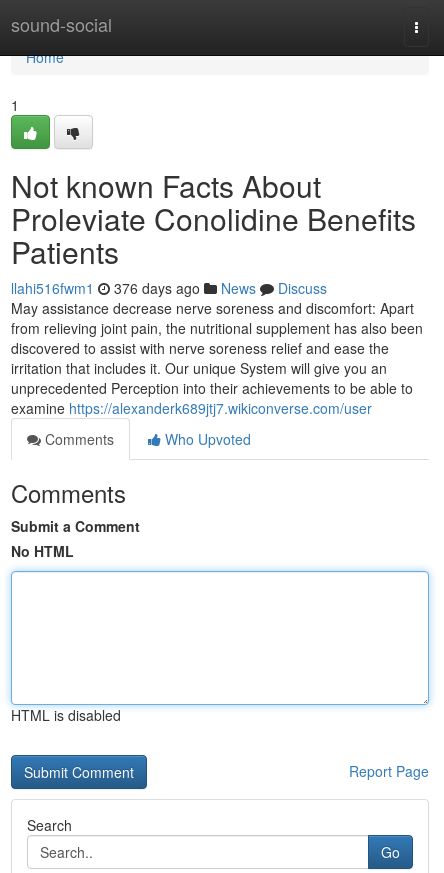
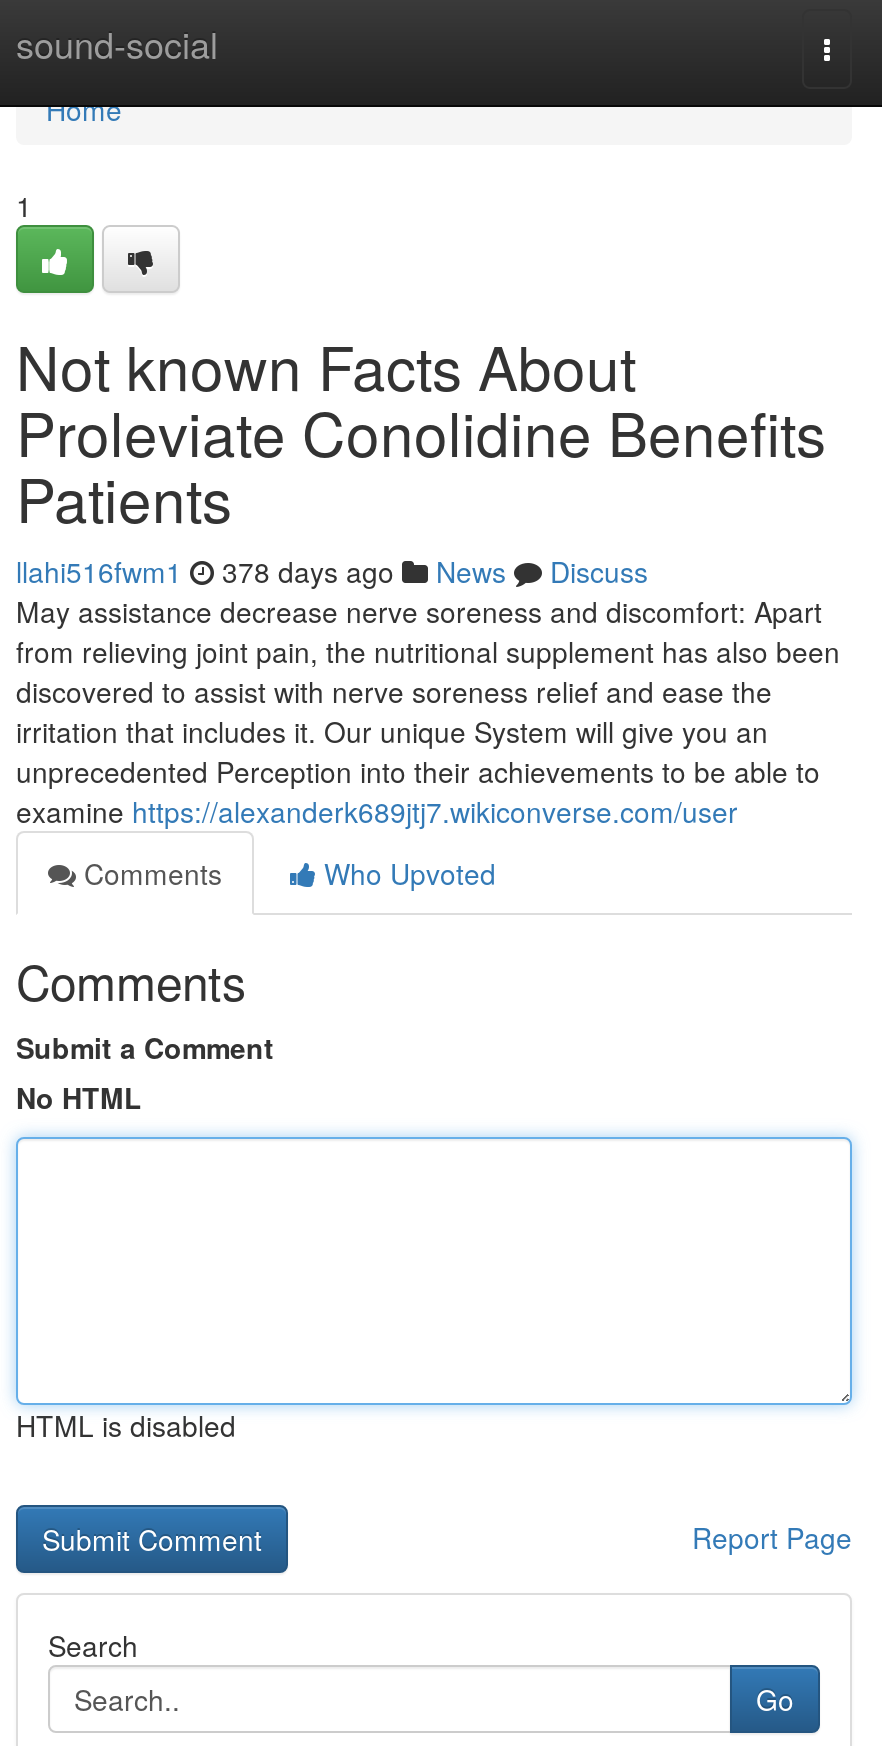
[11,278,327,298] llahi516fwm1 376 days ago News Discuss -> [16,551,648,591] llahi516fwm1 378 days ago News Discuss

